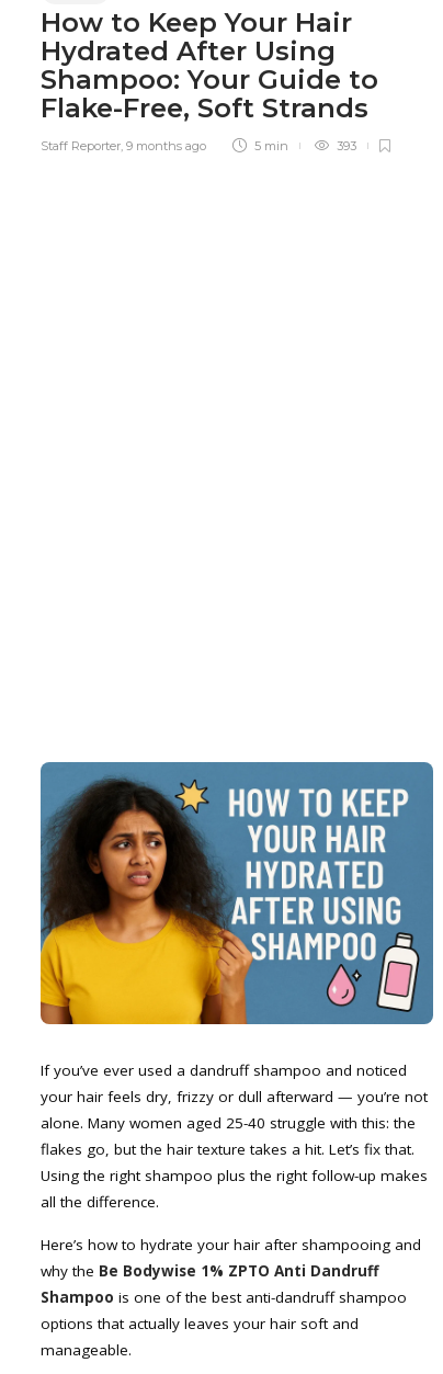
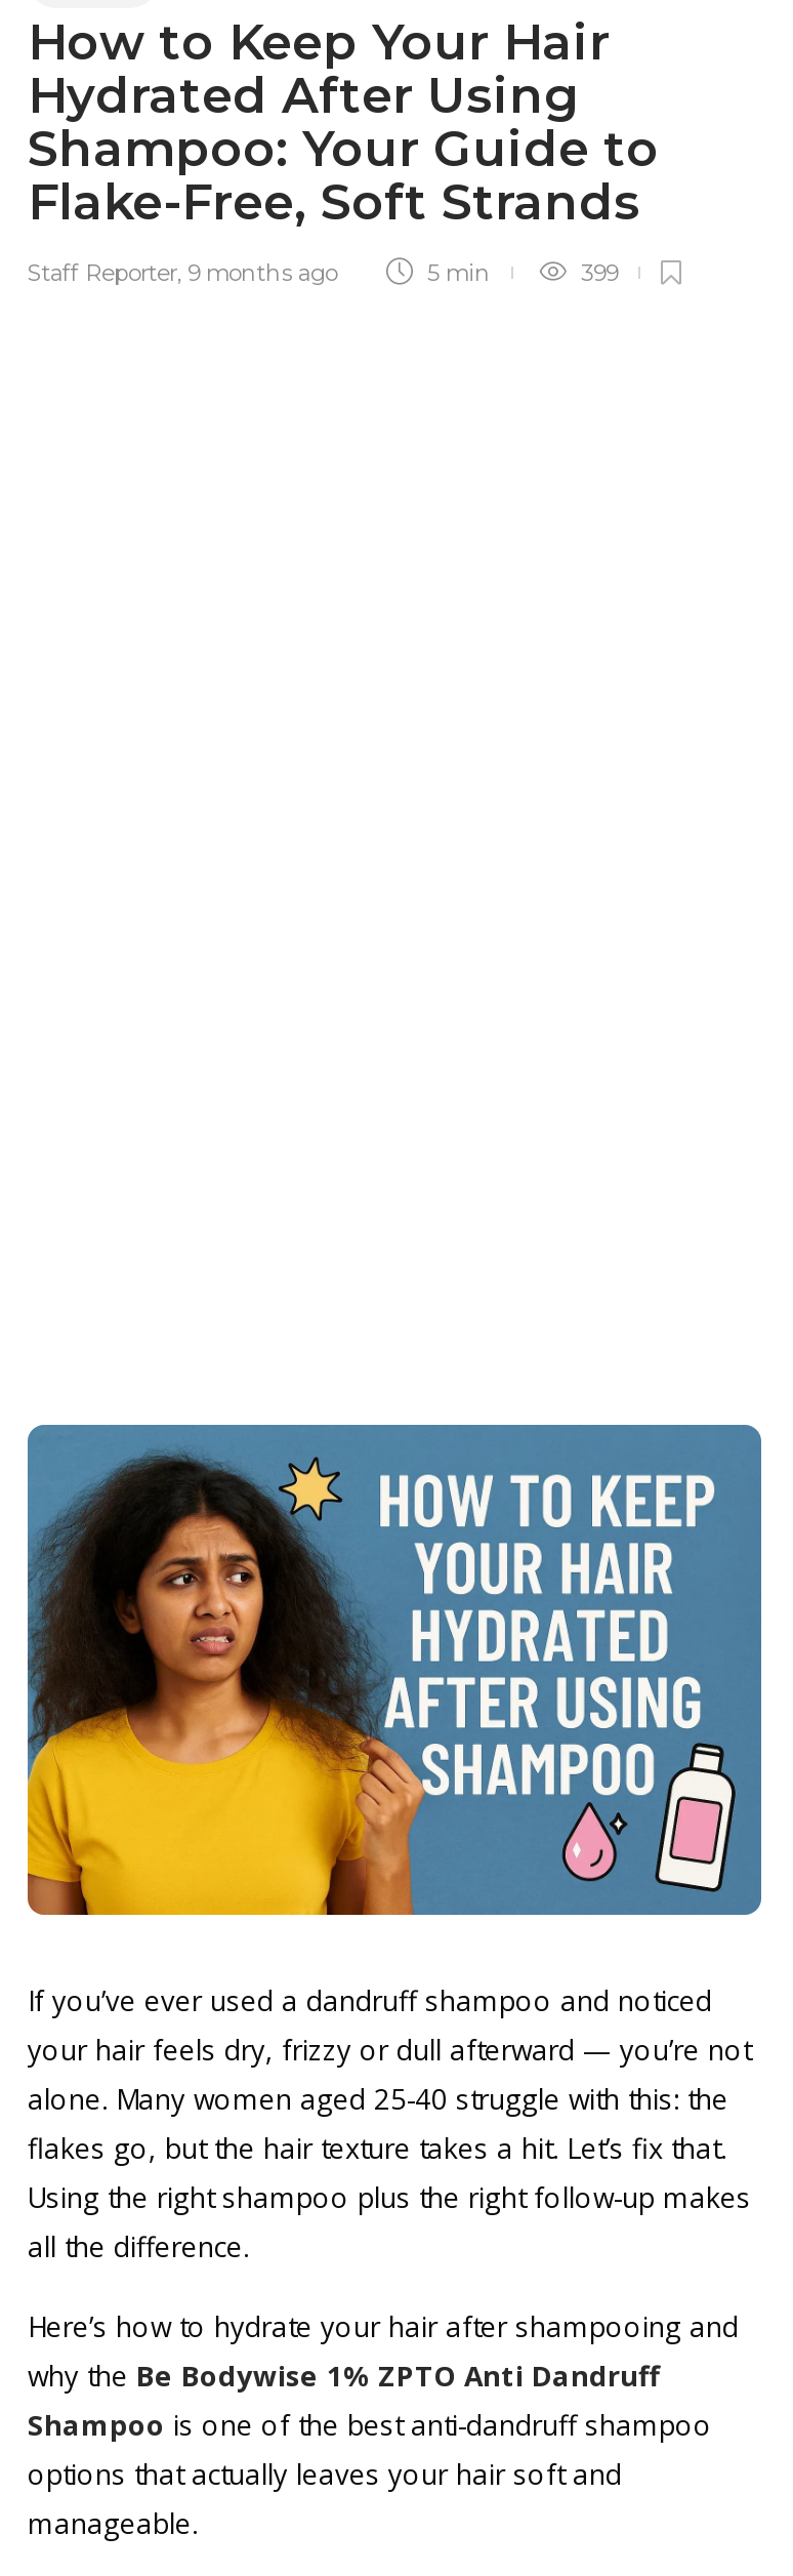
[333,138,356,154] 393 -> [575,258,618,287] 399

